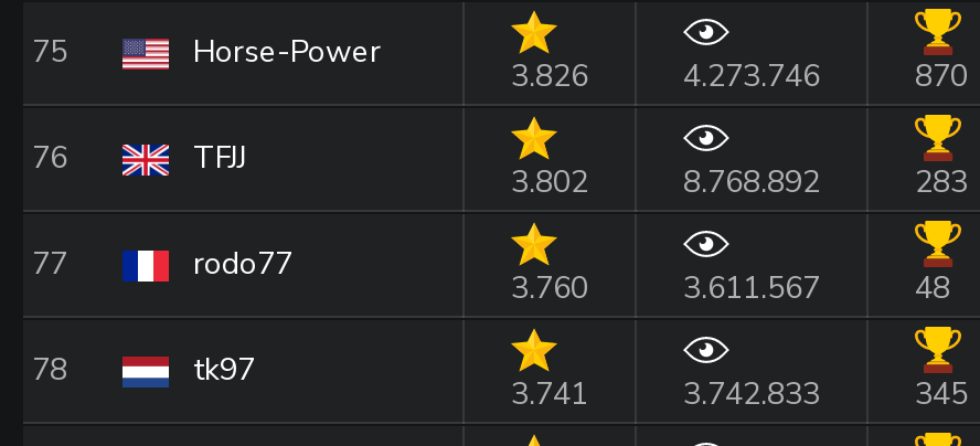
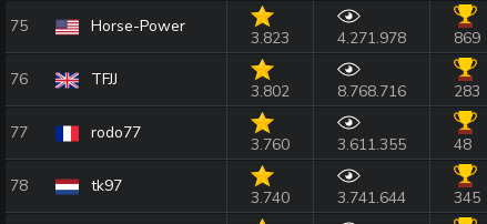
[511,56,588,98] 3.826 -> [251,28,290,49] 3.823
[683,56,820,98] 4.273.746 -> [337,28,406,49] 4.271.978
[915,56,968,98] 870 -> [454,28,480,49] 869
[683,162,820,204] 8.768.892 -> [337,81,406,102] 8.768.716
[683,268,820,310] 3.611.567 -> [337,135,406,156] 3.611.355
[511,374,588,416] 3.741 -> [251,188,290,209] 3.740
[683,374,820,416] 3.742.833 -> [337,188,406,209] 3.741.644

